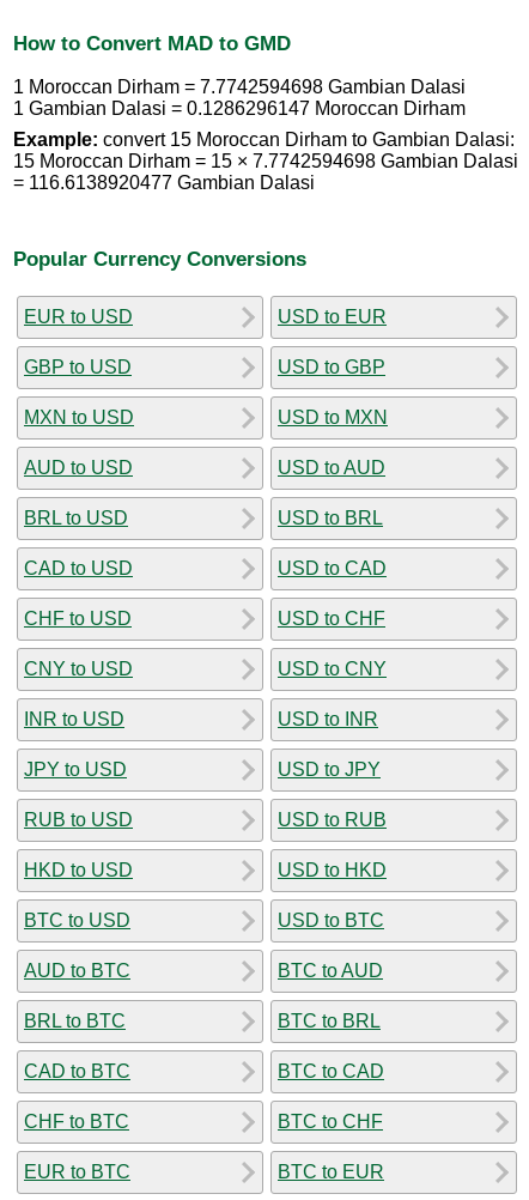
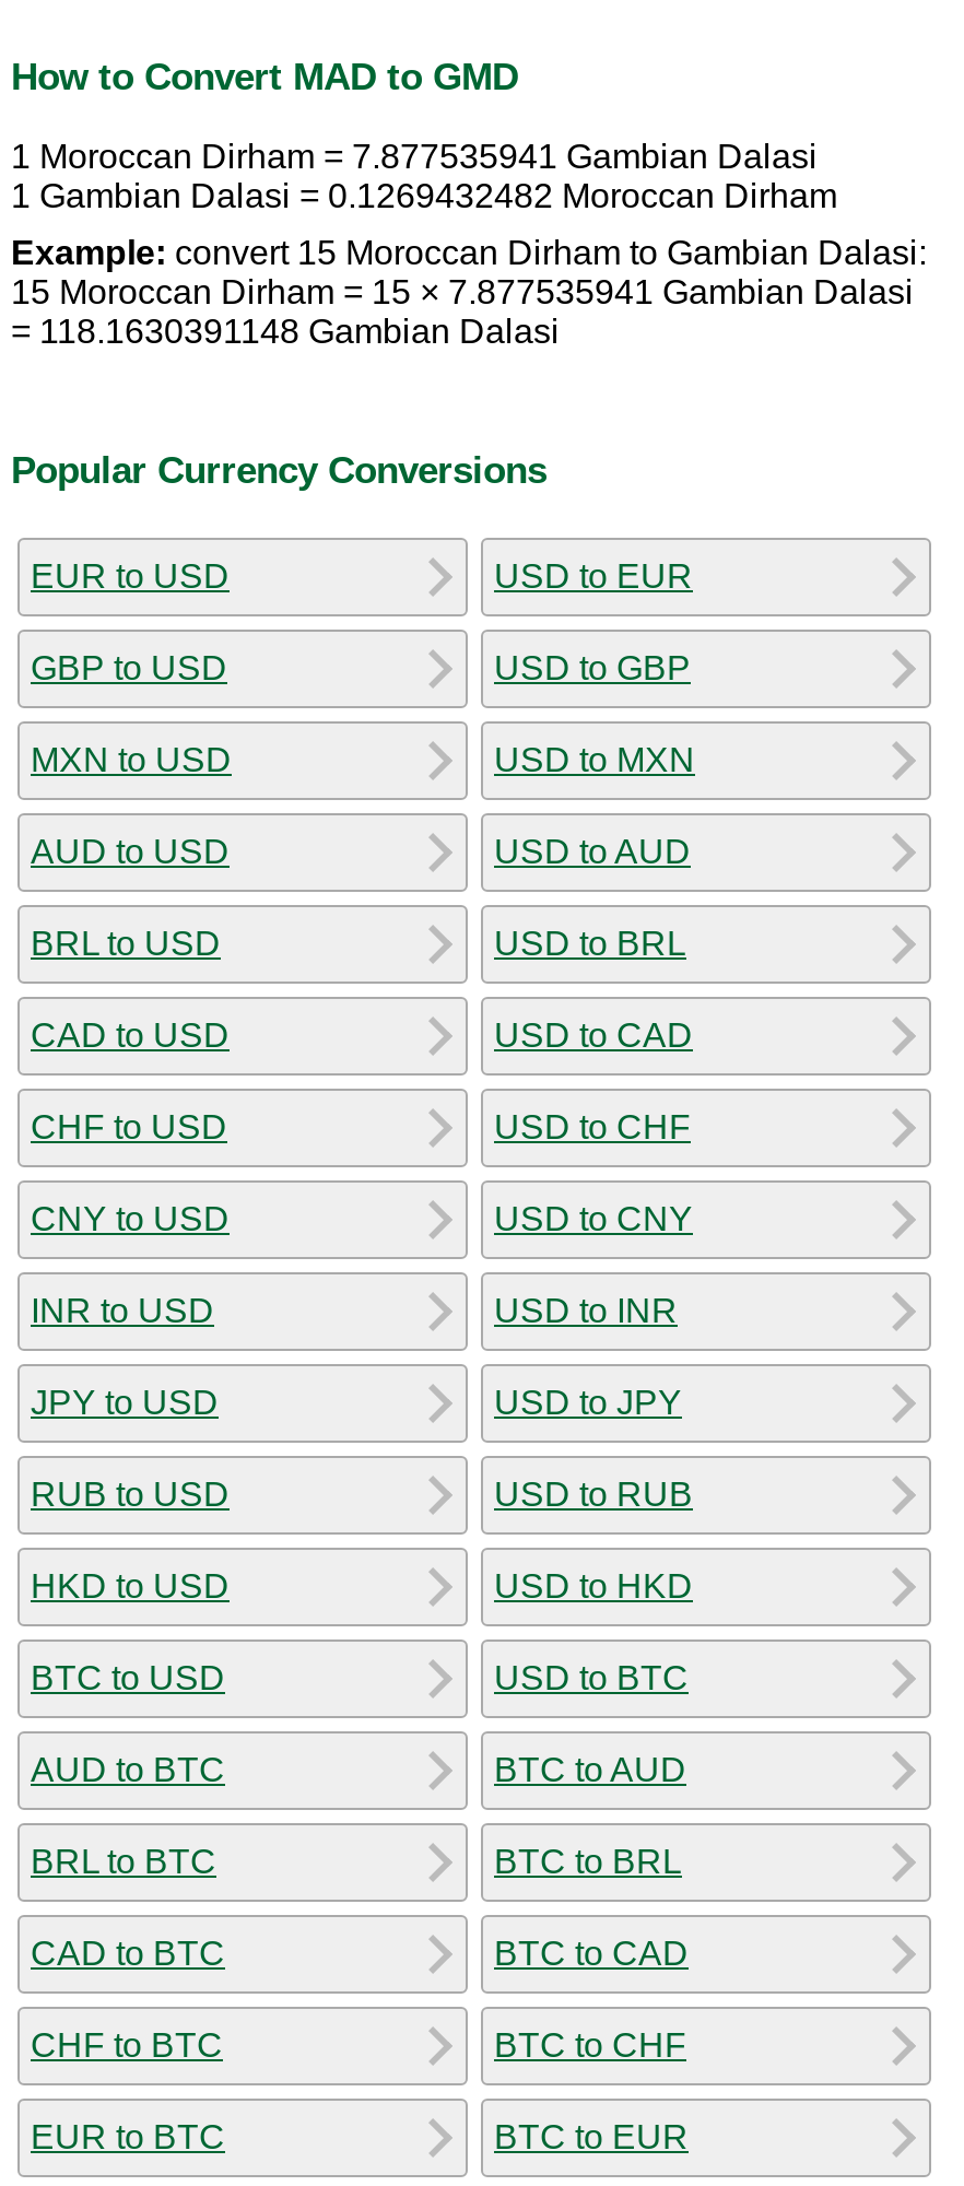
[13,77,466,97] 1 Moroccan Dirham = 7.7742594698 Gambian Dalasi -> [11,138,818,176] 1 Moroccan Dirham = 7.877535941 Gambian Dalasi
[13,99,466,119] 1 Gambian Dalasi = 0.1286296147 Moroccan Dirham -> [11,178,837,215] 1 Gambian Dalasi = 0.1269432482 Moroccan Dirham
[13,151,518,172] 15 Moroccan Dirham = 15 × 7.7742594698 Gambian Dalasi -> [11,274,914,311] 15 Moroccan Dirham = 15 × 7.877535941 Gambian Dalasi
[13,173,315,193] = 116.6138920477 Gambian Dalasi -> [11,313,560,350] = 118.1630391148 Gambian Dalasi

